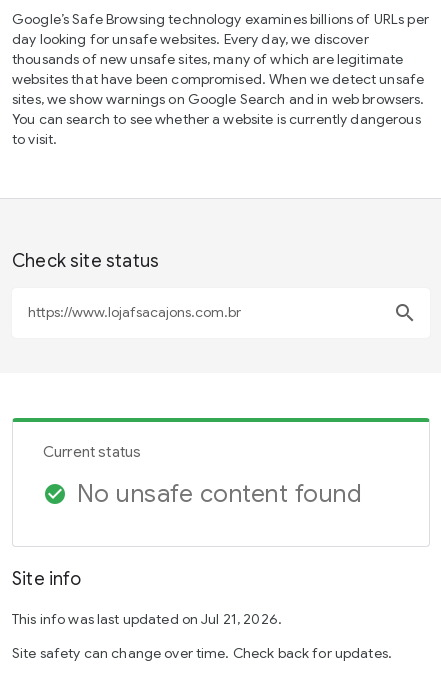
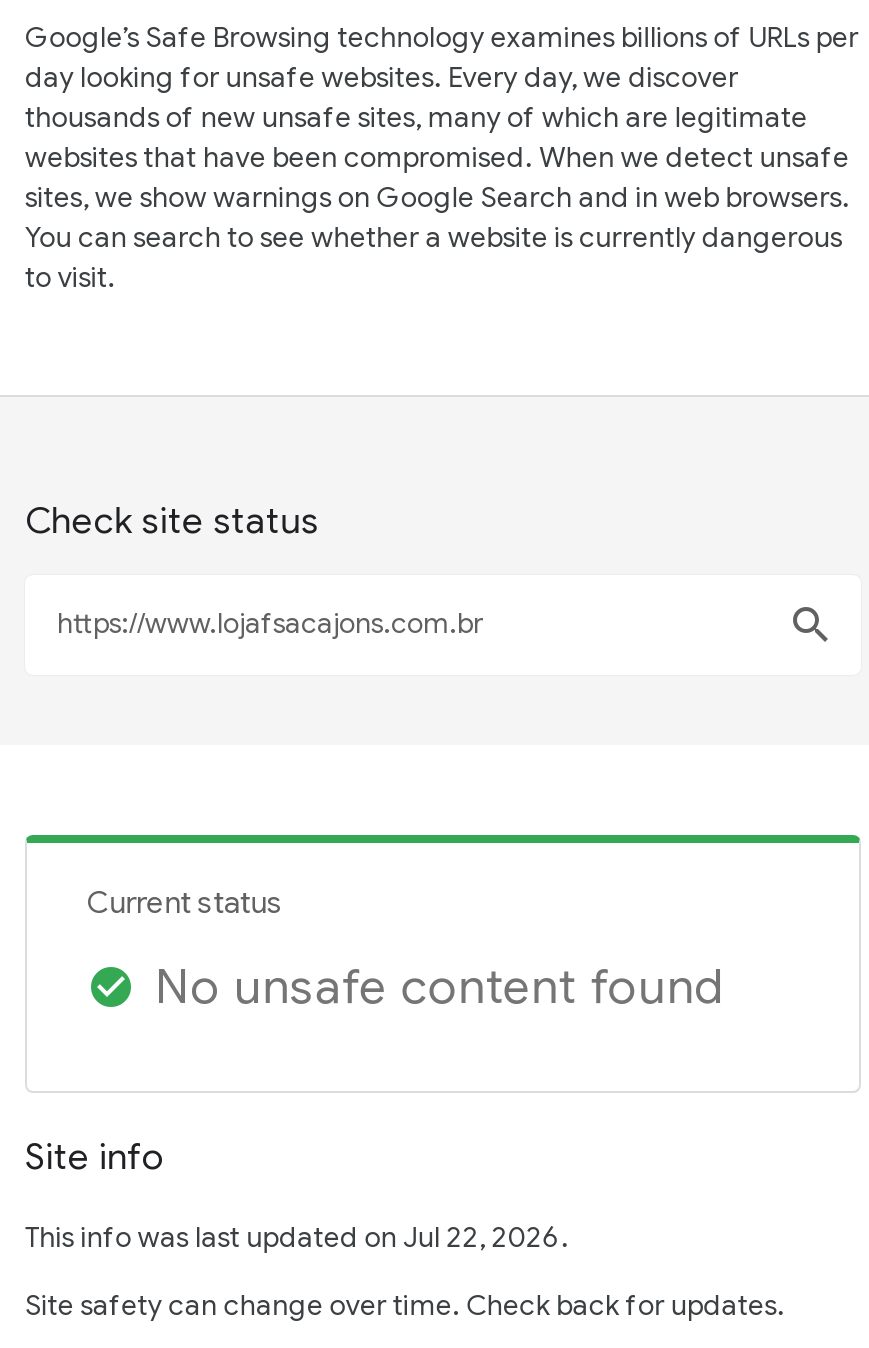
[12,610,282,628] This info was last updated on Jul 21, 2026. -> [25,1219,569,1255] This info was last updated on Jul 22, 2026.

